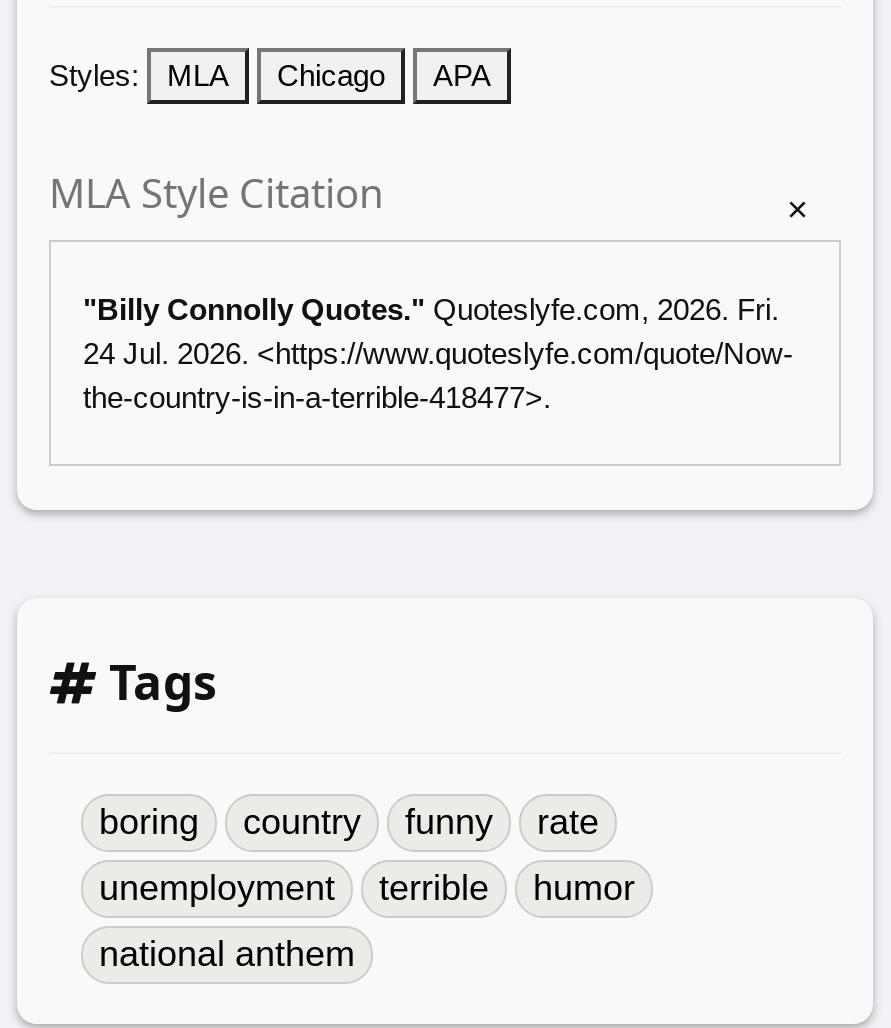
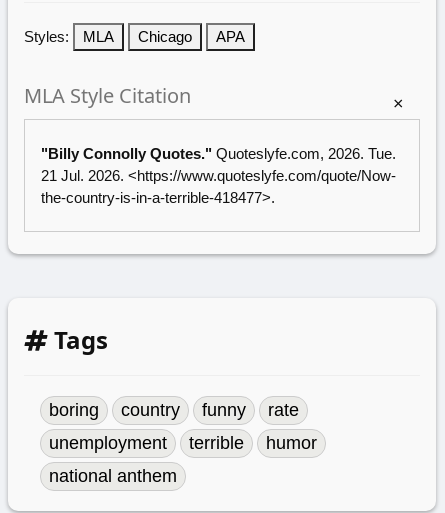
[83,291,779,325] "Billy Connolly Quotes." Quoteslyfe.com, 2026. Fri. -> [41,145,396,162] "Billy Connolly Quotes." Quoteslyfe.com, 2026. Tue.
[83,335,793,369] 24 Jul. 2026. <https://www.quoteslyfe.com/quote/Now- -> [41,167,396,184] 21 Jul. 2026. <https://www.quoteslyfe.com/quote/Now-

